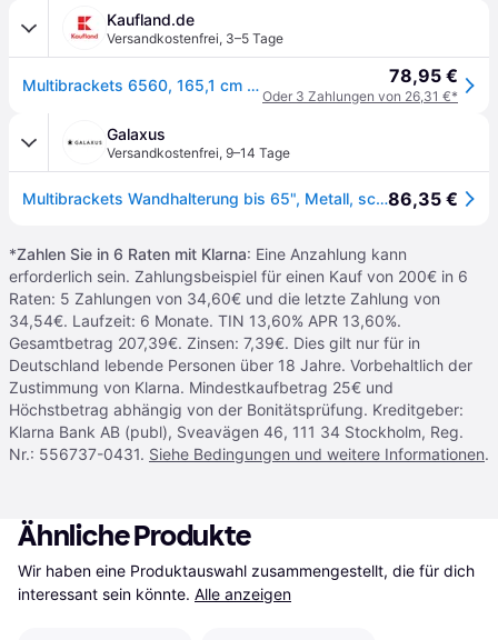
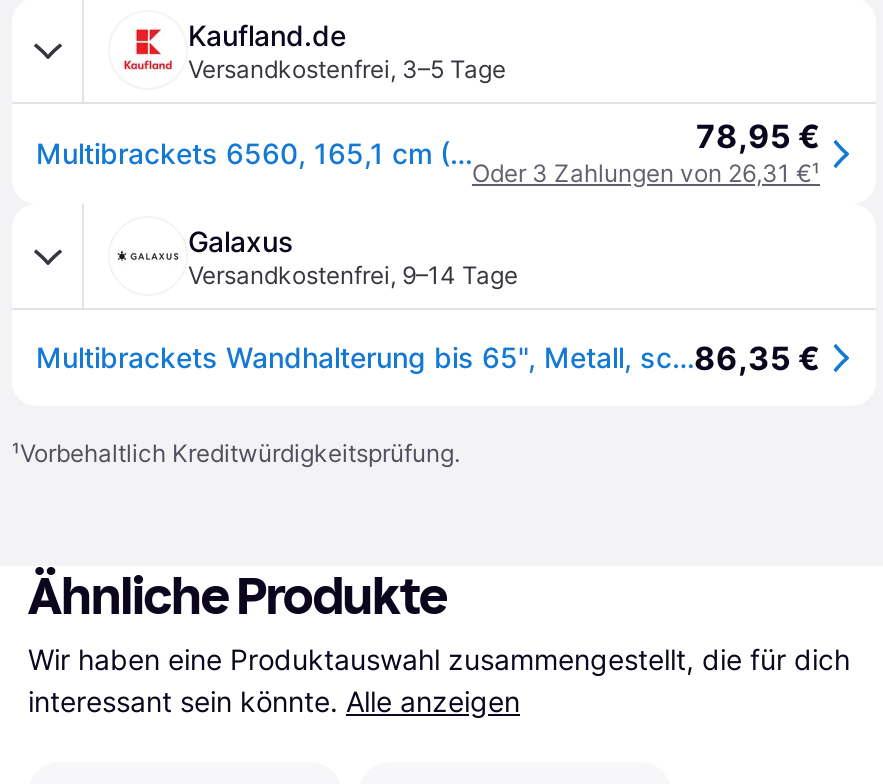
[262,88,458,104] Oder 3 Zahlungen von 26,31 €* -> [472,158,820,188] Oder 3 Zahlungen von 26,31 €¹
[9,244,489,463] *Zahlen Sie in 6 Raten mit Klarna: Eine Anzahlung kann | erforderlich sein. Zahlungsbeispiel für einen Kauf von 200€ in 6 | Raten: 5 Zahlungen von 34,60€ und die letzte Zahlung von | 34,54€. Laufzeit: 6 Monate. TIN 13,60% APR 13,60%. | Gesamtbetrag 207,39€. Zinsen: 7,39€. Dies gilt nur für in | Deutschland lebende Personen über 18 Jahre. Vorbehaltlich der | Zustimmung von Klarna. Mindestkaufbetrag 25€ und | Höchstbetrag abhängig von der Bonitätsprüfung. Kreditgeber: | Klarna Bank AB (publ), Sveavägen 46, 111 34 Stockholm, Reg. | Nr.: 556737-0431. Siehe Bedingungen und weitere Informationen. -> [12,438,460,468] ¹Vorbehaltlich Kreditwürdigkeitsprüfung.

